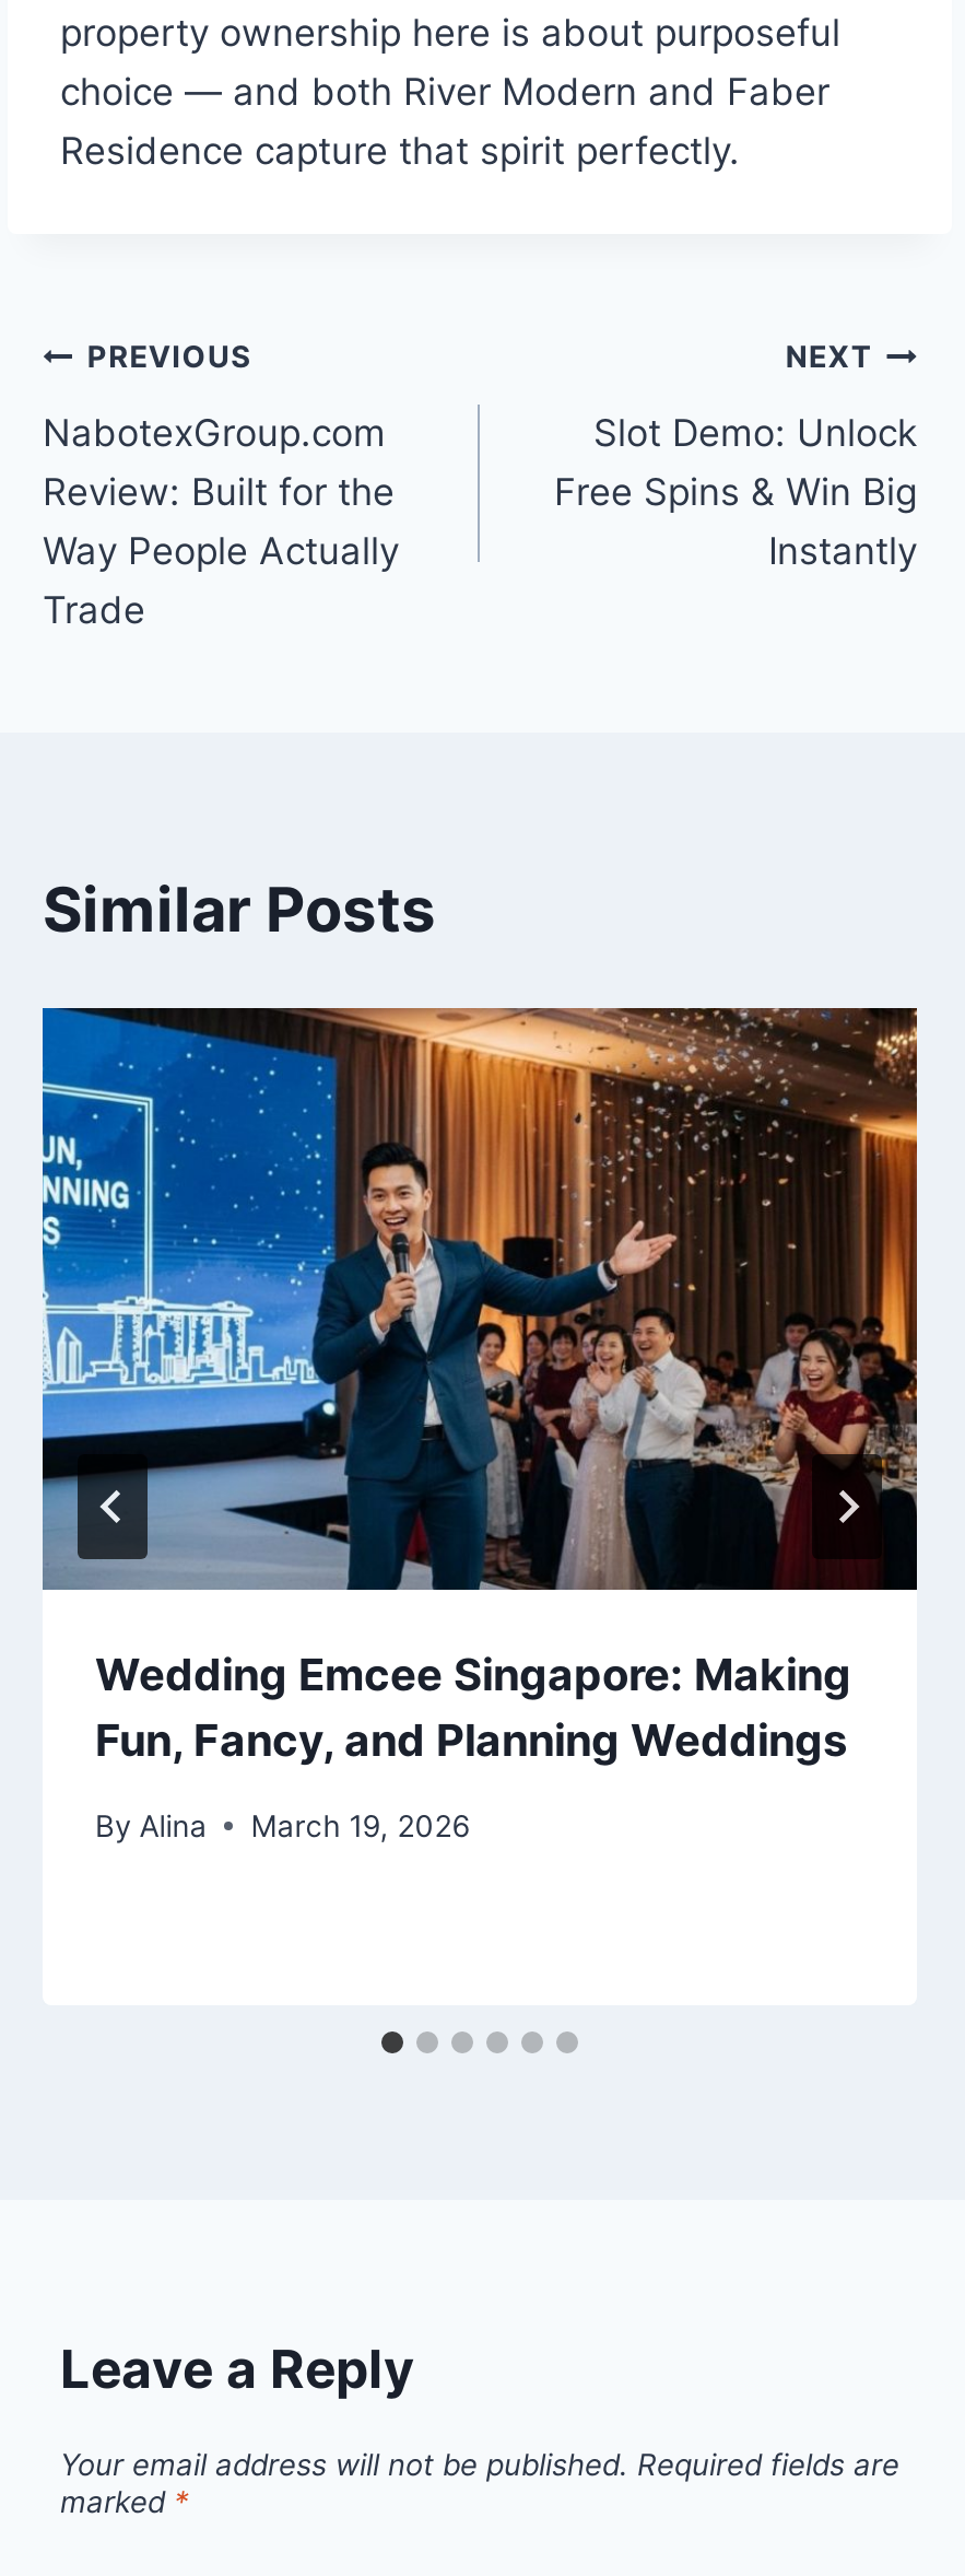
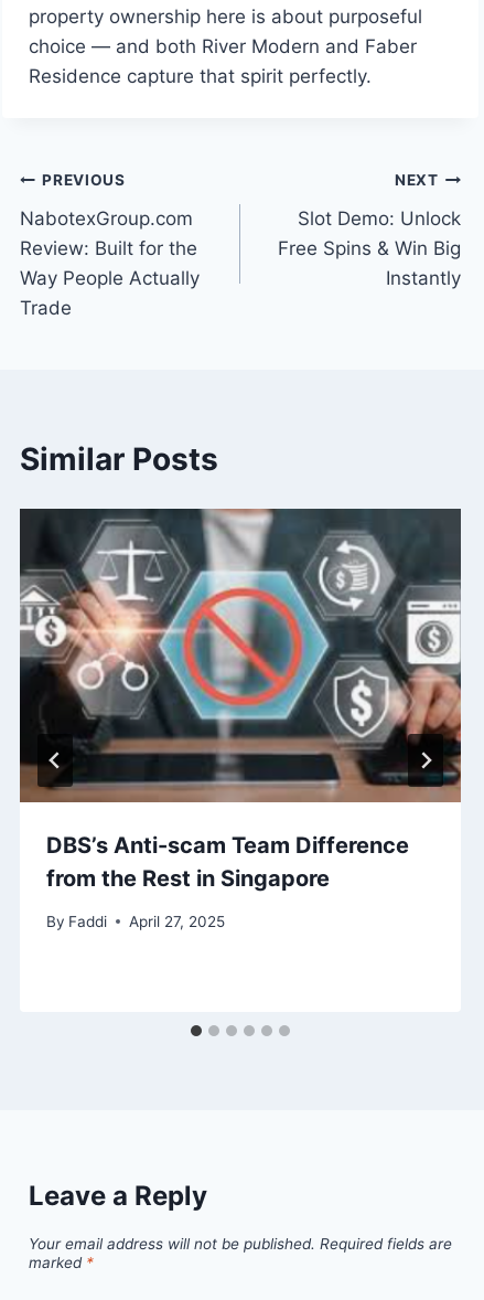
[40,1006,919,1767] [image] | Wedding Emcee Singapore: Making | Fun, Fancy, and Planning Weddings -> [19,508,462,892] [image] | DBS’s Anti-scam Team Difference | from the Rest in Singapore
[95,1808,469,1843] By Alina | March 19, 2026 -> [46,912,225,930] By Faddi | April 27, 2025

